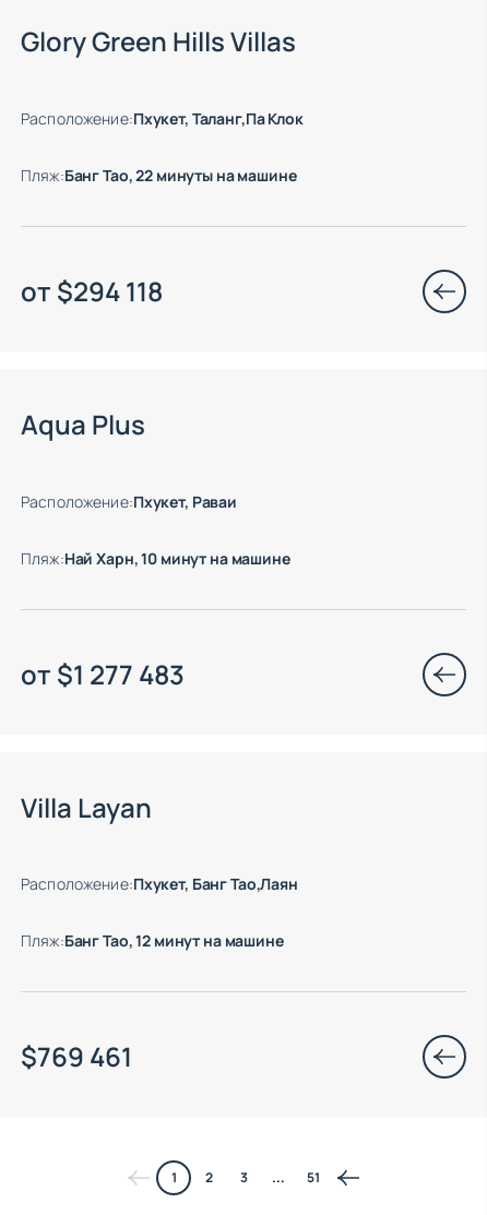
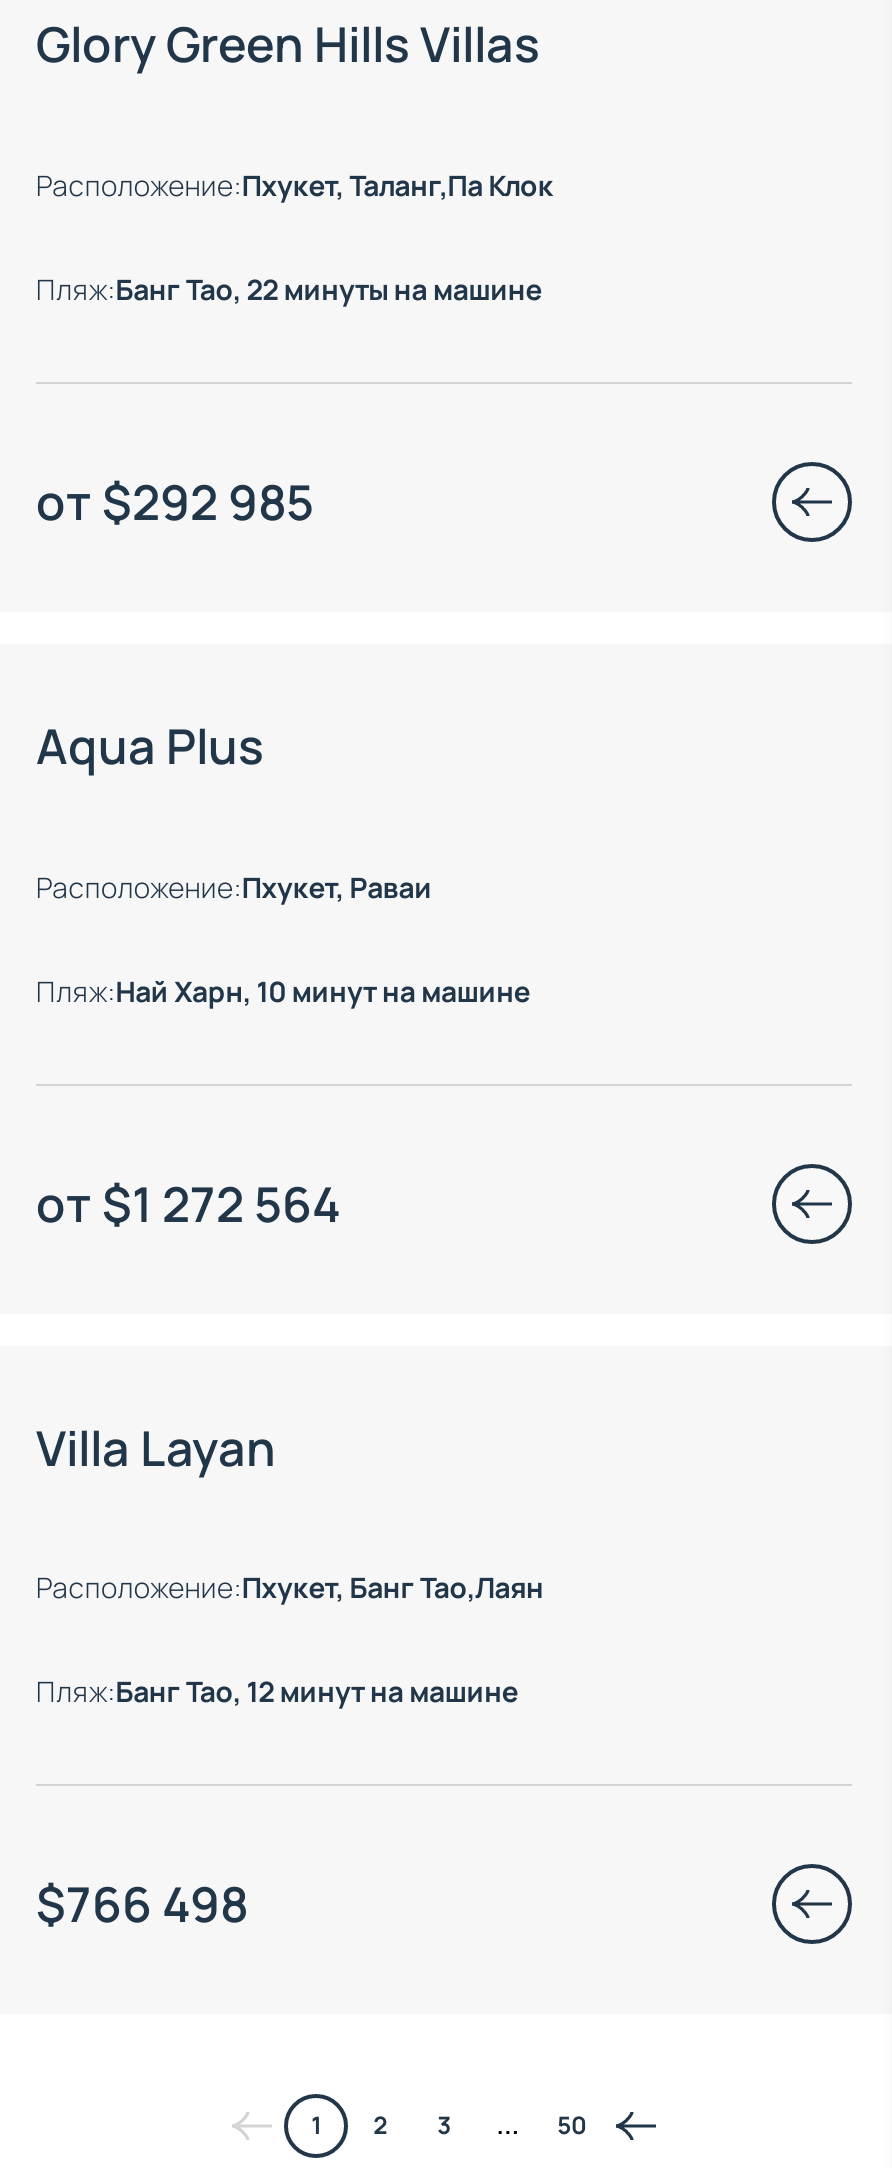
[21,273,163,309] от $294 118 -> [36,468,314,534] от $292 985
[21,656,185,692] от $1 277 483 -> [36,1169,340,1235] от $1 272 564
[21,1039,132,1075] $769 461 -> [36,1871,248,1937] $766 498
[307,1169,320,1187] 51 -> [557,2109,587,2143] 50

